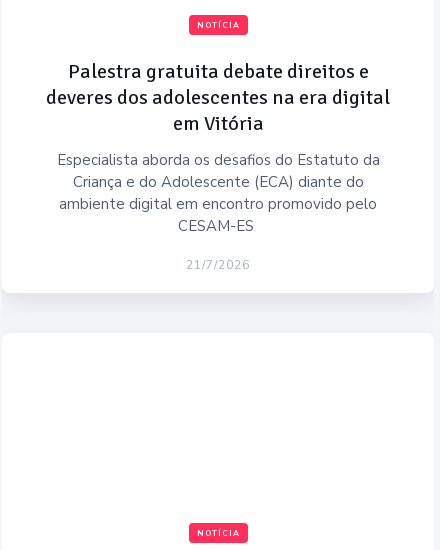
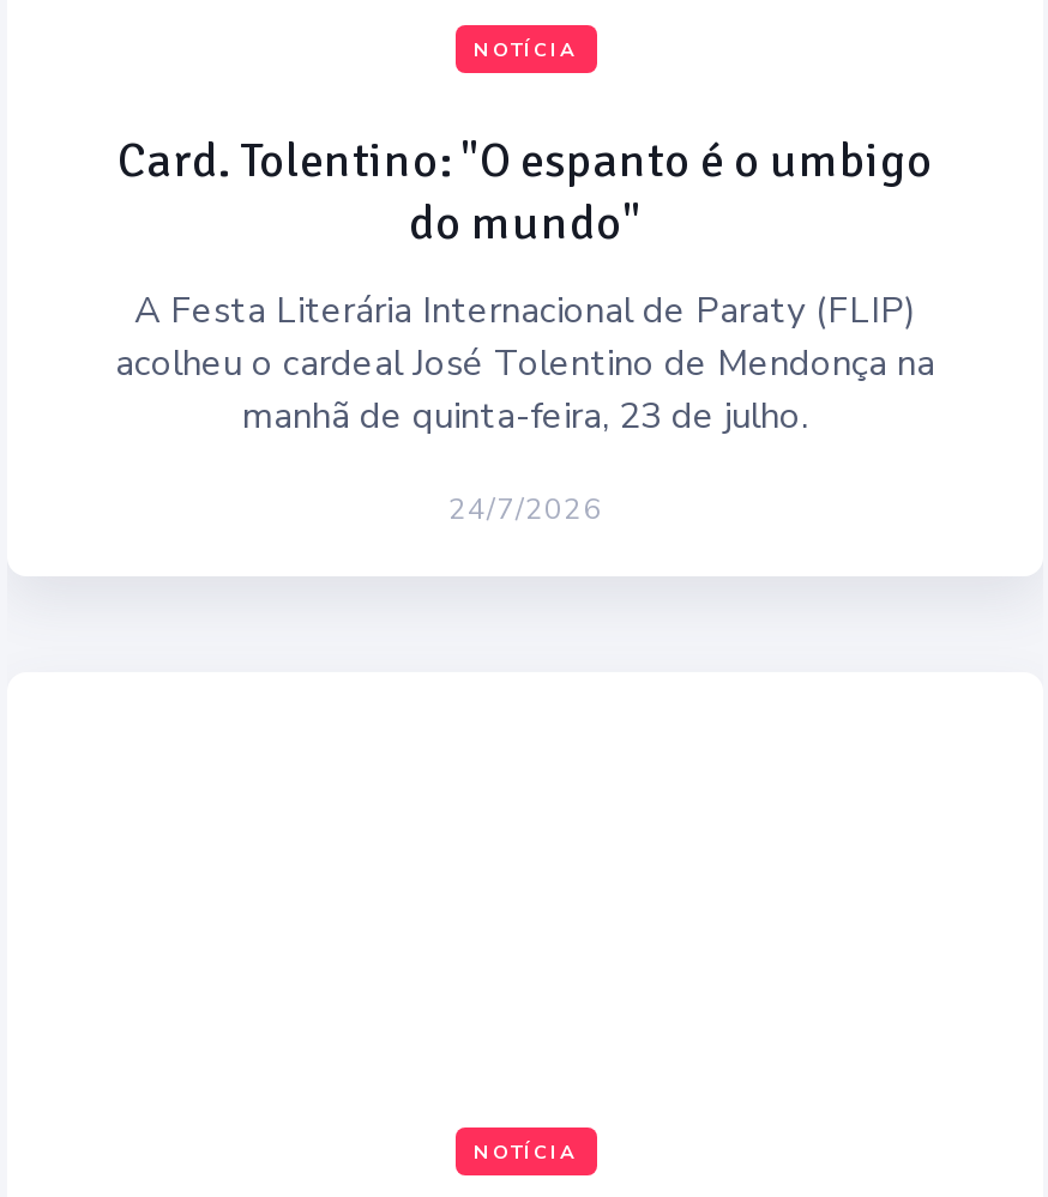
[46,59,390,136] Palestra gratuita debate direitos e | deveres dos adolescentes na era digital | em Vitória -> [118,130,933,252] Card. Tolentino: "O espanto é o umbigo | do mundo"
[56,150,379,236] Especialista aborda os desafios do Estatuto da | Criança e do Adolescente (ECA) diante do | ambiente digital em encontro promovido pelo | CESAM-ES -> [115,286,935,439] A Festa Literária Internacional de Paraty (FLIP) | acolheu o cardeal José Tolentino de Mendonça na | manhã de quinta-feira, 23 de julho.
[186,257,250,273] 21/7/2026 -> [448,490,602,528] 24/7/2026

